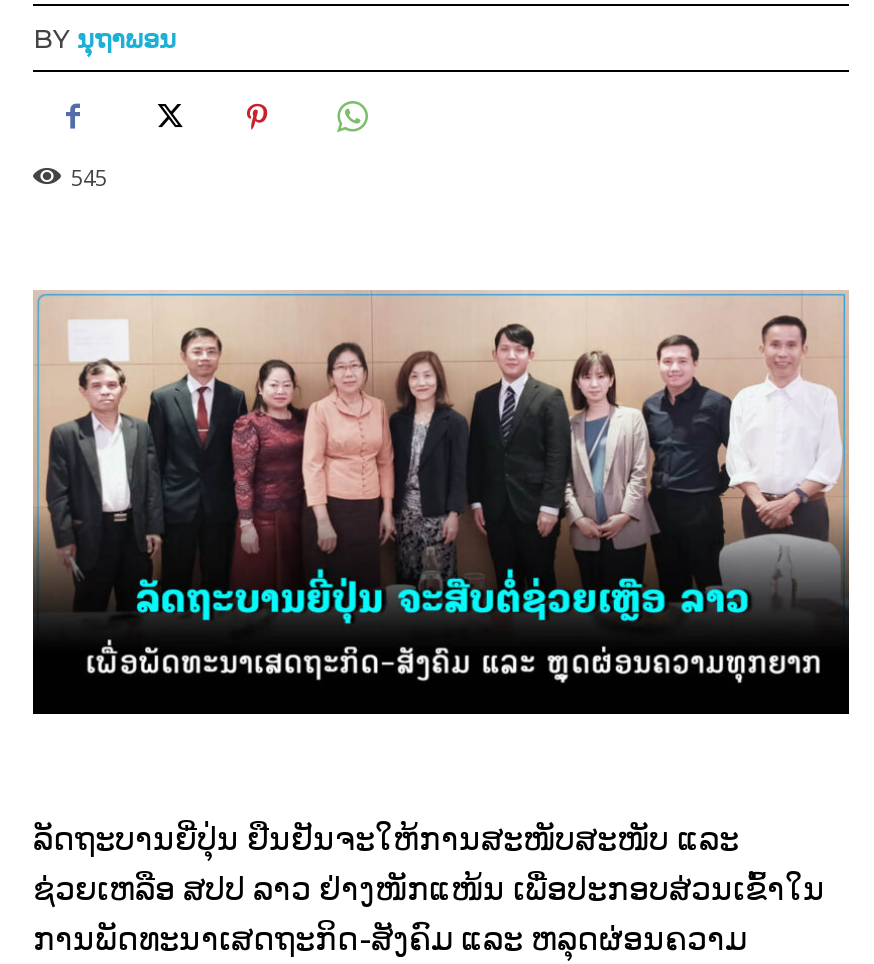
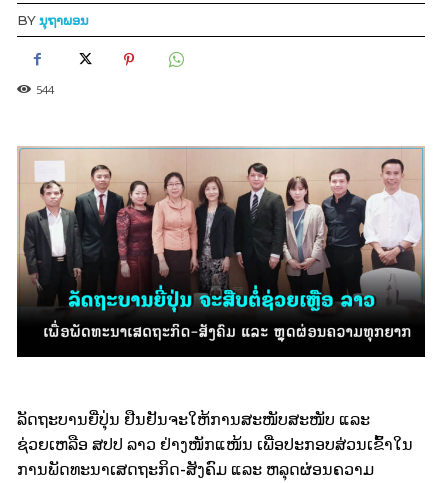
[71,162,107,192] 545 -> [36,82,54,97] 544

